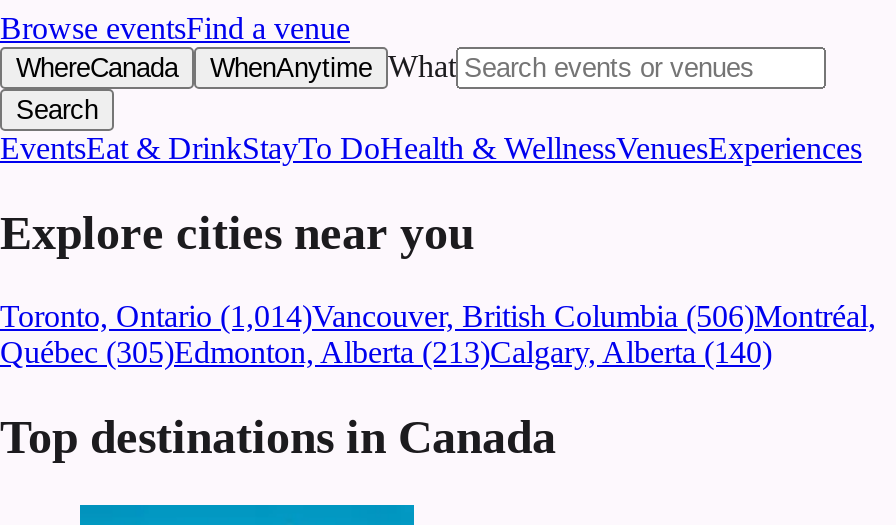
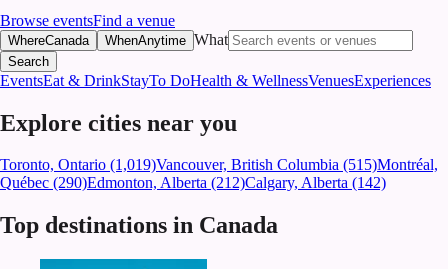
[0,300,876,334] Toronto, Ontario (1,014)Vancouver, British Columbia (506)Montréal, -> [0,156,438,173] Toronto, Ontario (1,019)Vancouver, British Columbia (515)Montréal,
[0,336,772,370] Québec (305)Edmonton, Alberta (213)Calgary, Alberta (140) -> [0,174,386,191] Québec (290)Edmonton, Alberta (212)Calgary, Alberta (142)

